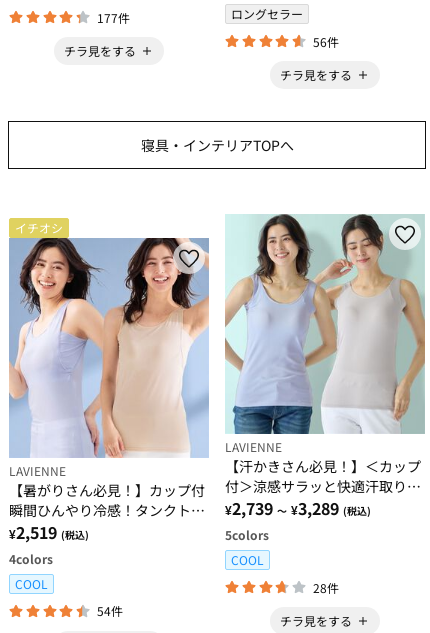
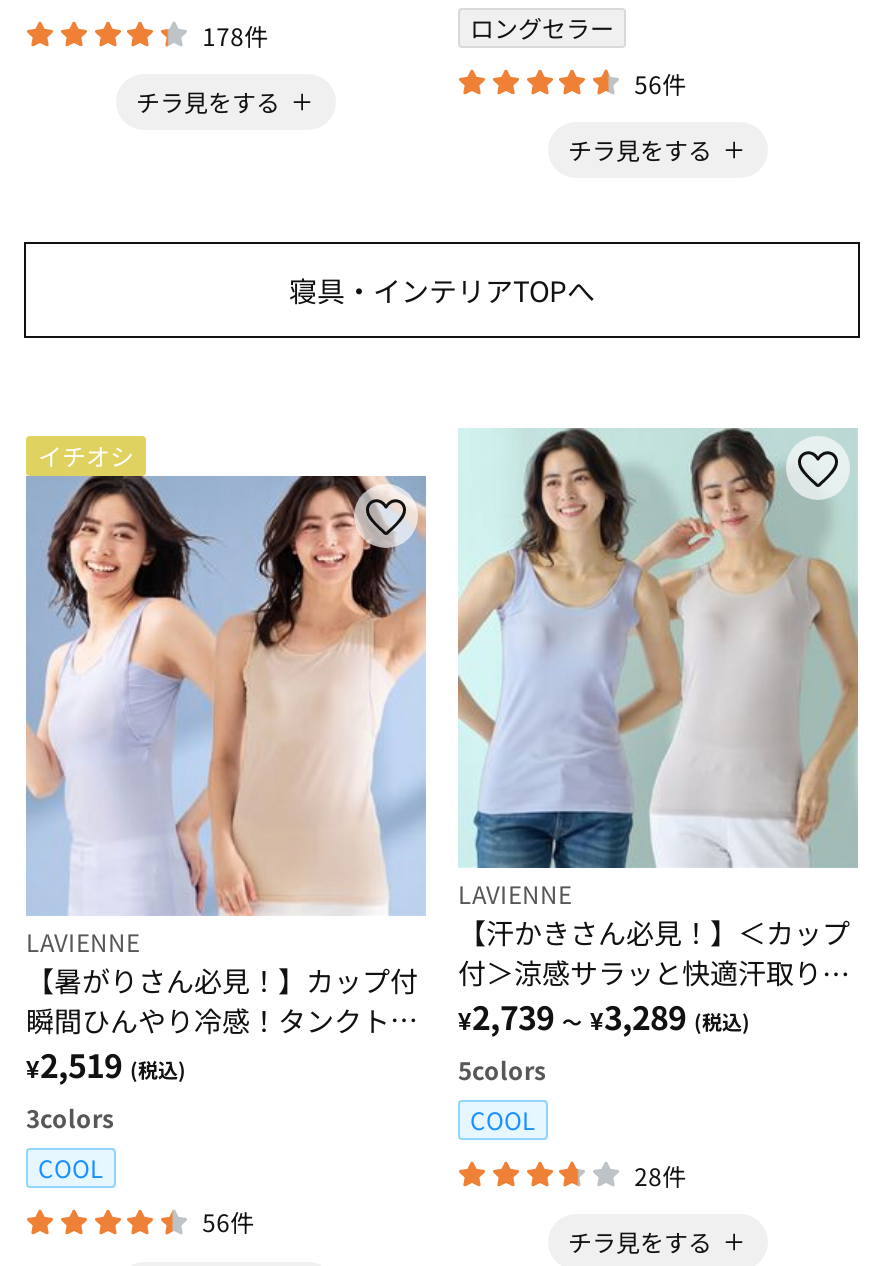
[97,9,130,26] 177件 -> [202,18,268,52] 178件
[9,550,53,567] 4colors -> [26,1099,114,1133] 3colors
[97,602,123,619] 54件 -> [202,1205,254,1239] 56件

